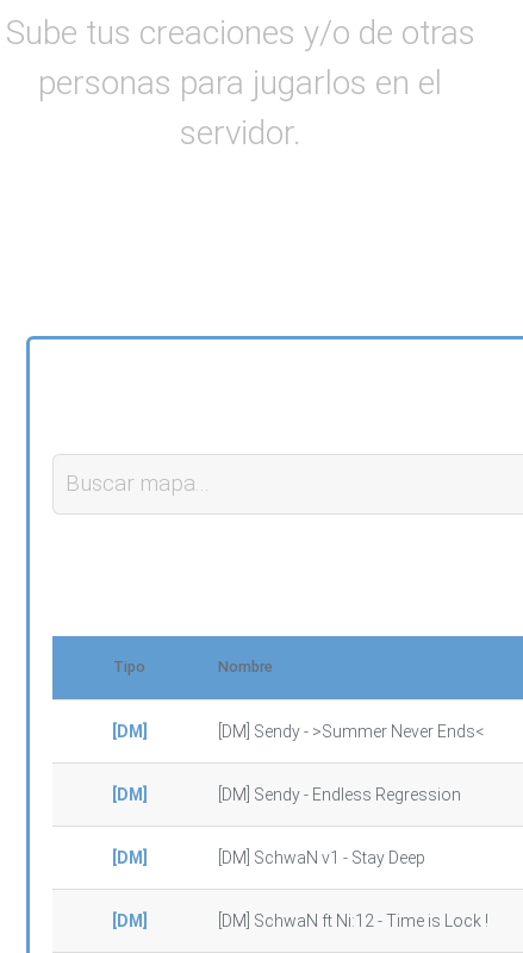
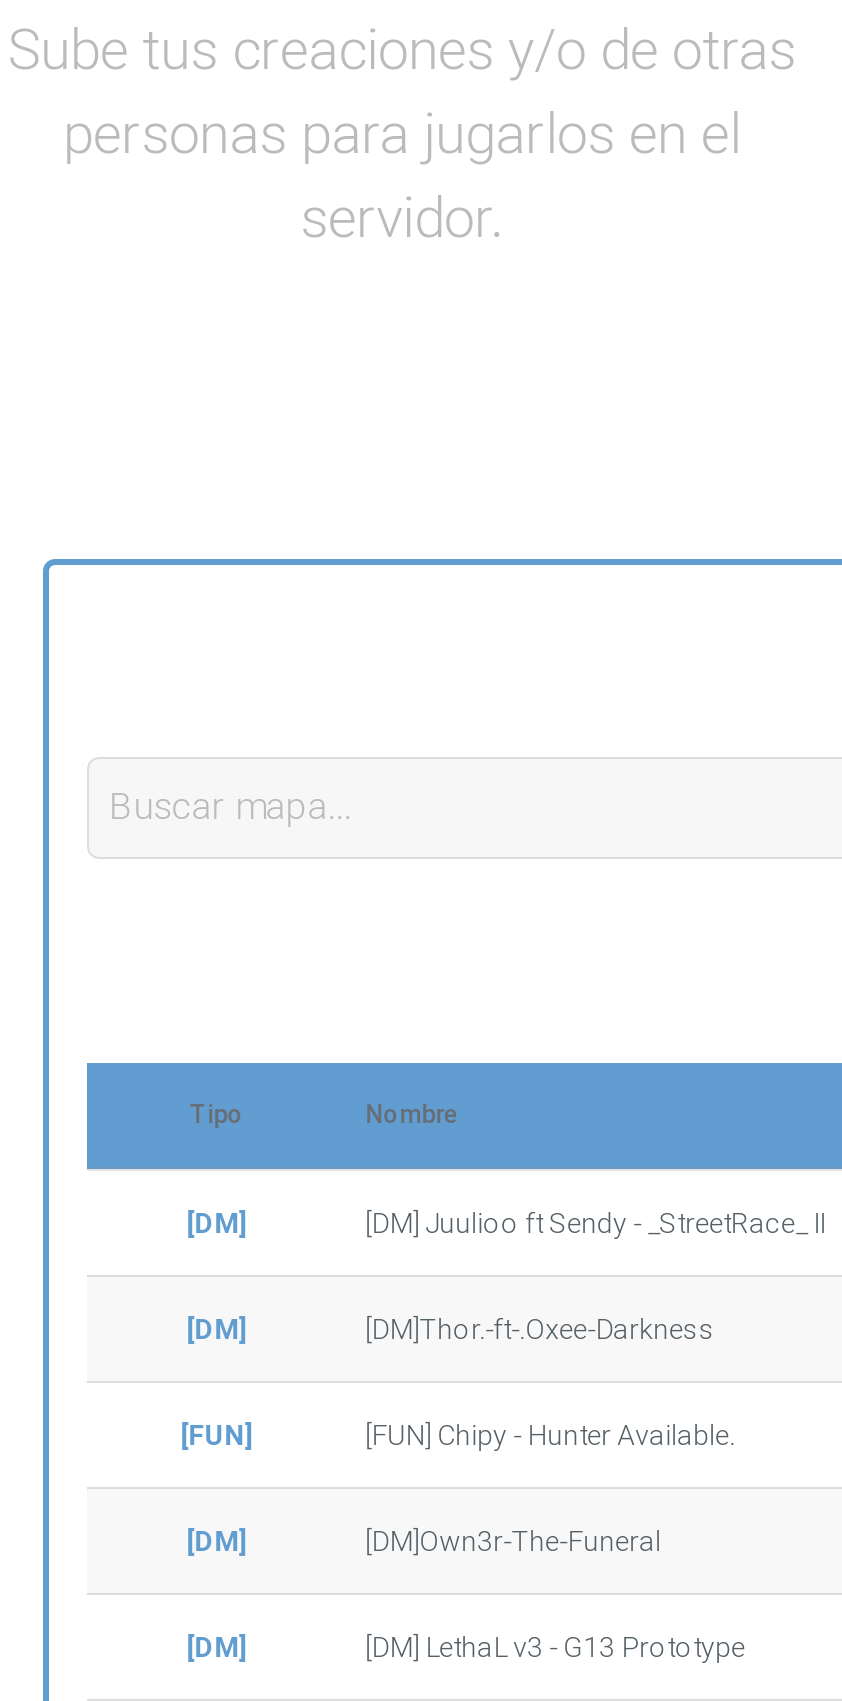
[218,722,484,741] [DM] Sendy - >Summer Never Ends< -> [365,1206,825,1238] [DM] Juulioo ft Sendy - _StreetRace_ II
[218,785,461,804] [DM] Sendy - Endless Regression -> [180,1312,735,1450] [DM]Thor.-ft-.Oxee-Darkness | [FUN] | [FUN] Chipy - Hunter Available.
[218,848,426,867] [DM] SchwaN v1 - Stay Deep -> [365,1524,661,1556] [DM]Own3r-The-Funeral
[218,911,489,930] [DM] SchwaN ft Ni:12 - Time is Lock ! -> [365,1630,745,1662] [DM] LethaL v3 - G13 Prototype

